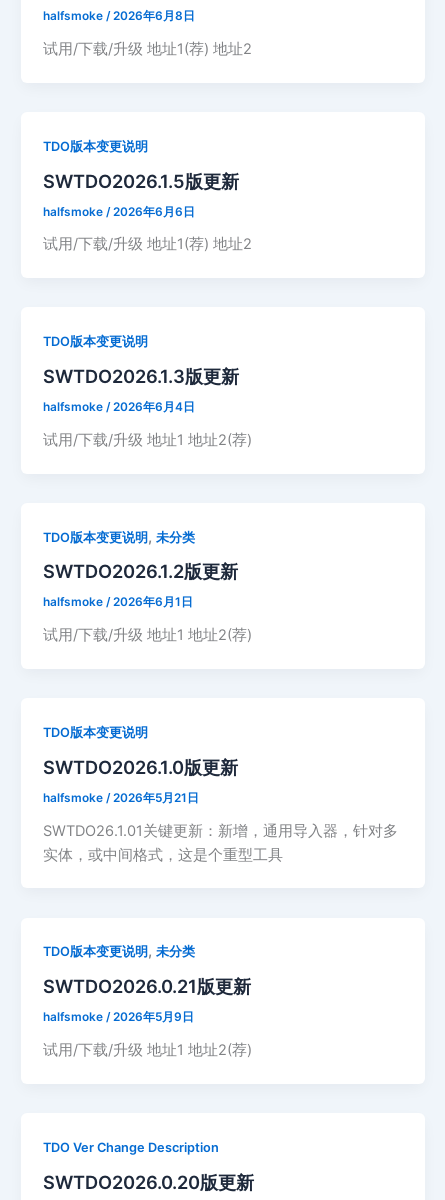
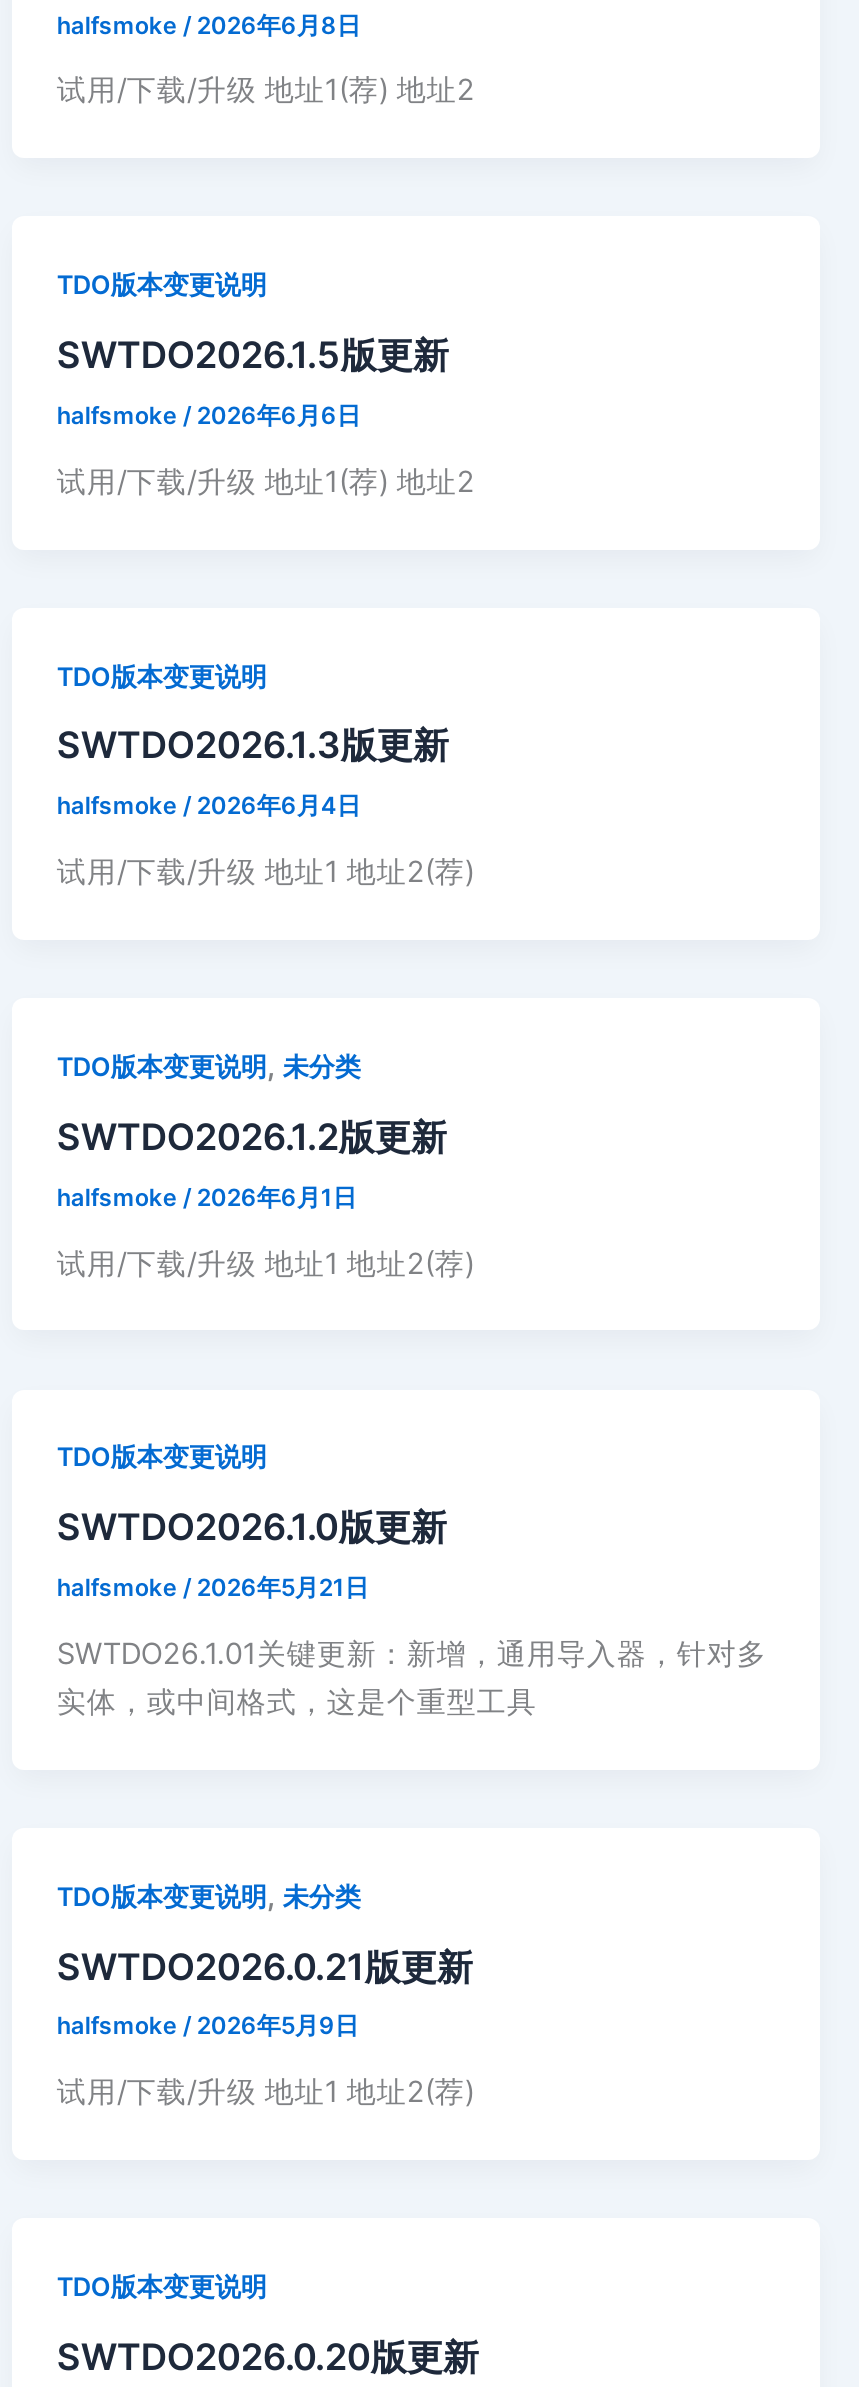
[43,1140,219,1155] TDO Ver Change Description -> [57,2273,267,2303] TDO版本变更说明

